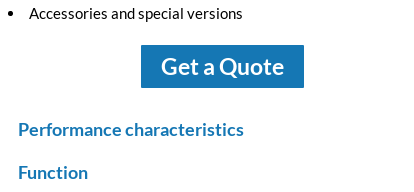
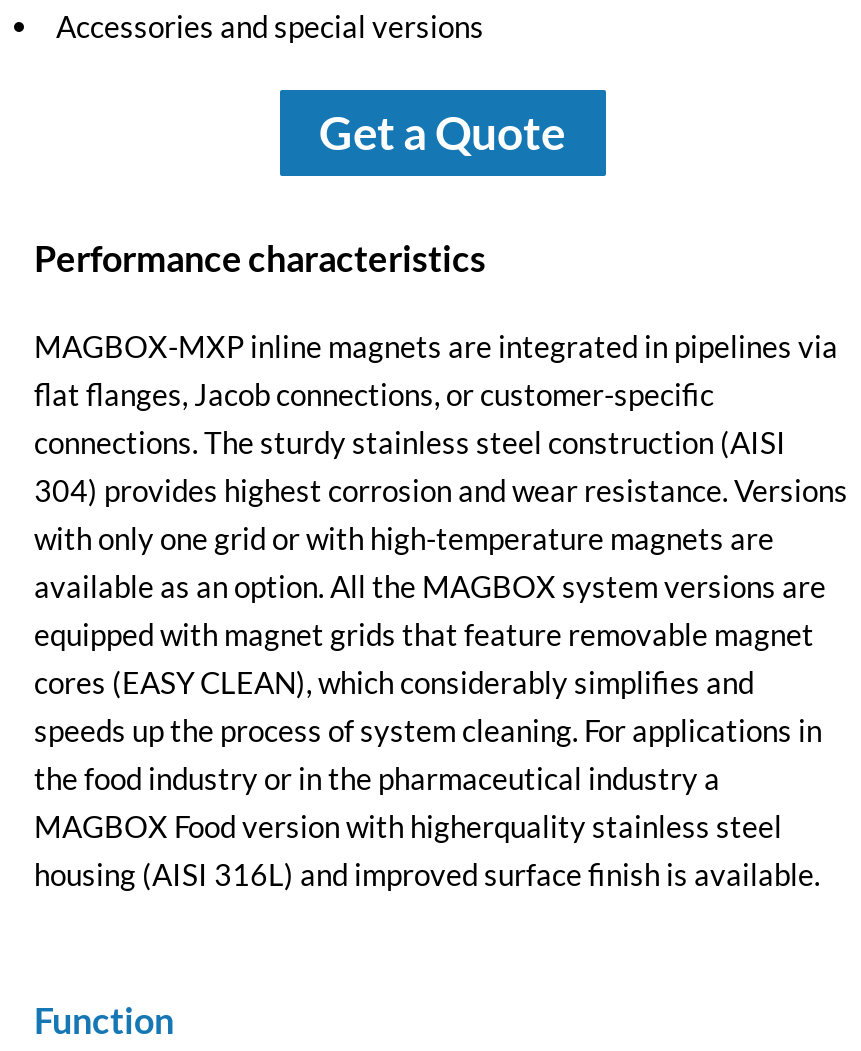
none -> [34,328,848,892] MAGBOX-MXP inline magnets are integrated in pipelines via | flat flanges, Jacob connections, or customer-specific | connections. The sturdy stainless steel construction (AISI | 304) provides highest corrosion and wear resistance. Versions | with only one grid or with high-temperature magnets are | available as an option. All the MAGBOX system versions are | equipped with magnet grids that feature removable magnet | cores (EASY CLEAN), which considerably simplifies and | speeds up the process of system cleaning. For applications in | the food industry or in the pharmaceutical industry a | MAGBOX Food version with higherquality stainless steel | housing (AISI 316L) and improved surface finish is available.

